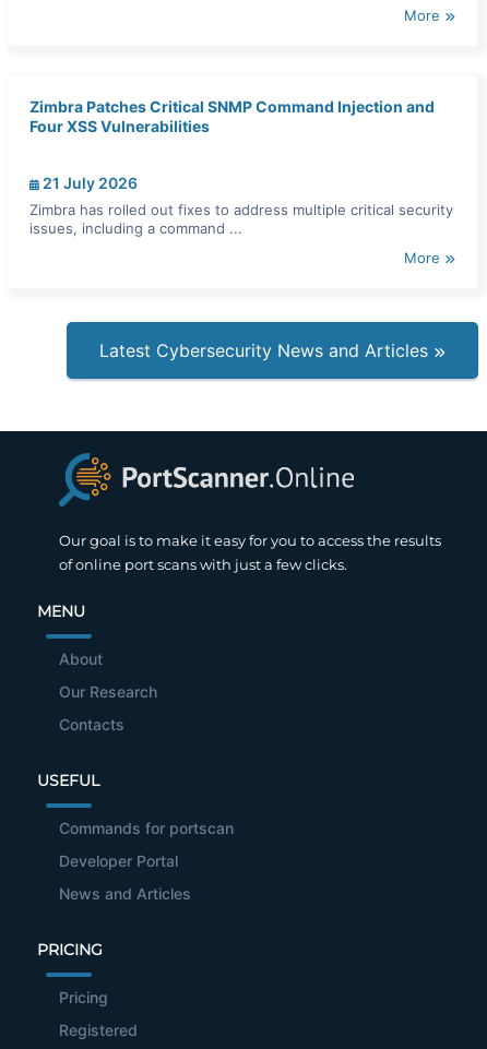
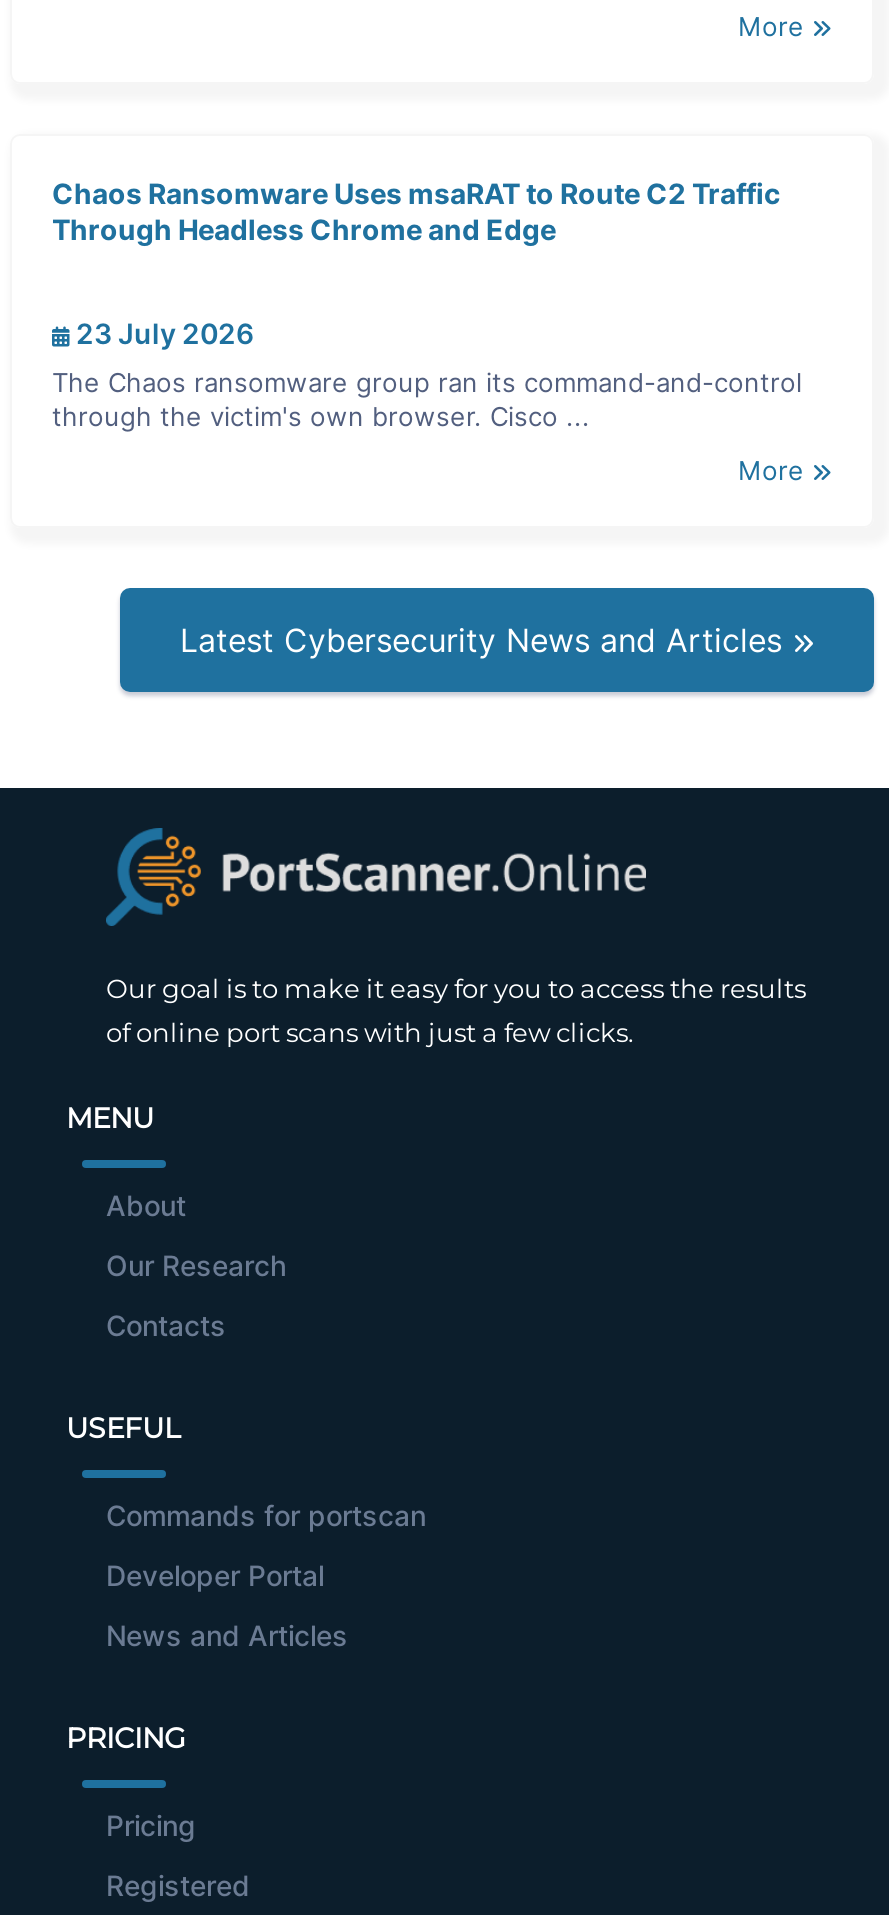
[29,97,435,135] Zimbra Patches Critical SNMP Command Injection and | Four XSS Vulnerabilities -> [52,175,780,245] Chaos Ransomware Uses msaRAT to Route C2 Traffic | Through Headless Chrome and Edge
[39,173,138,192] 21 July 2026 -> [70,315,254,349] 23 July 2026
[29,200,453,236] Zimbra has rolled out fixes to address multiple critical security | issues, including a command ... -> [52,365,802,431] The Chaos ransomware group ran its command-and-control | through the victim's own browser. Cisco ...

